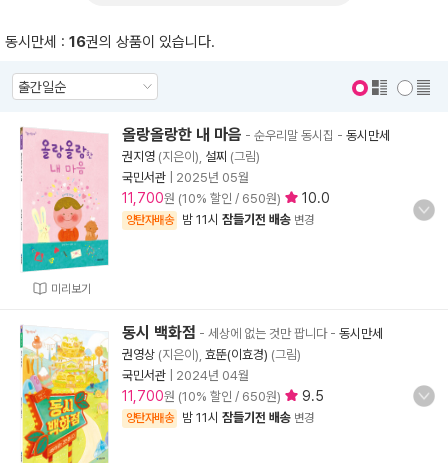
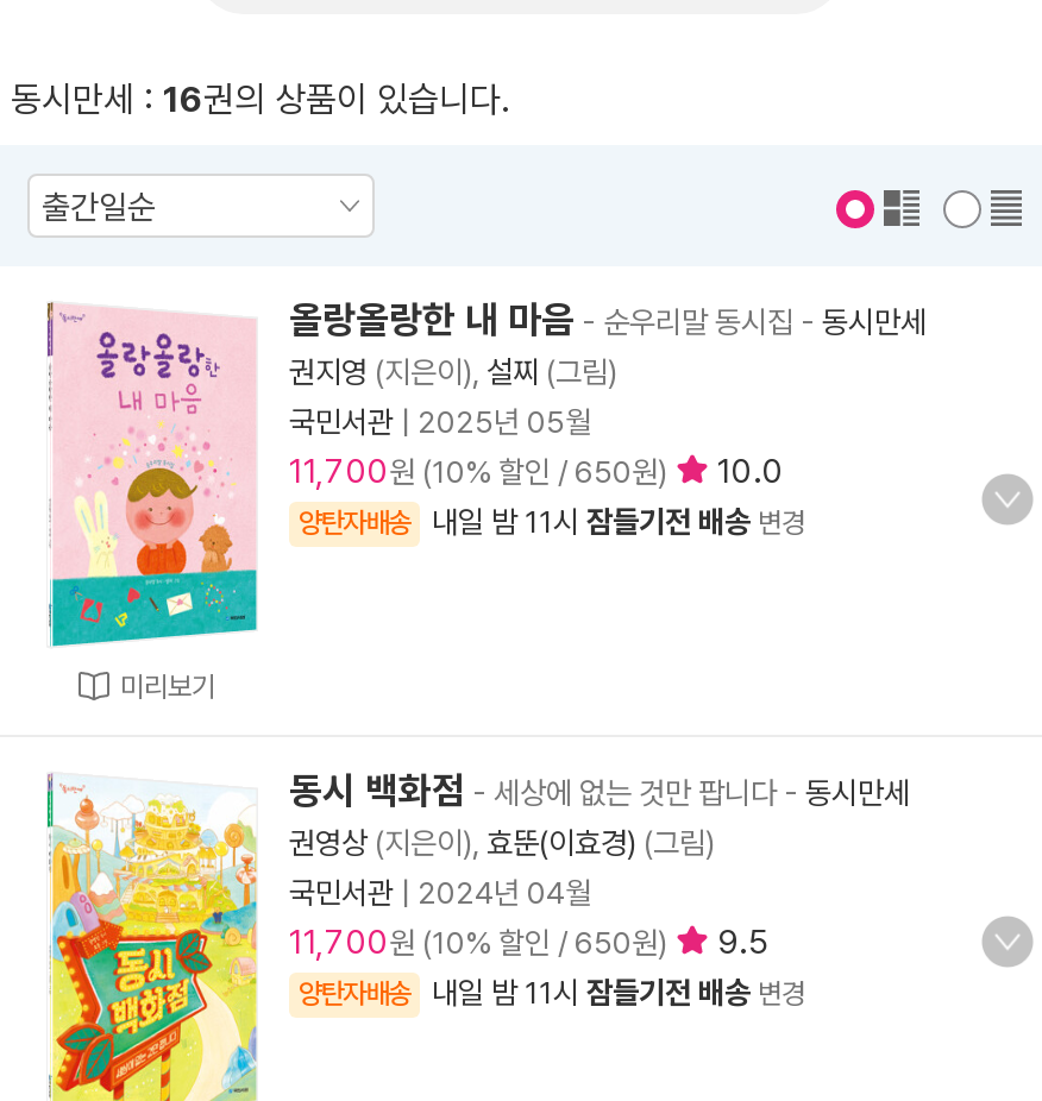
[182,212,314,227] 밤 11시 잠들기전 배송 변경 -> [432,504,805,540] 내일 밤 11시 잠들기전 배송 변경
[182,410,314,425] 밤 11시 잠들기전 배송 변경 -> [432,975,805,1011] 내일 밤 11시 잠들기전 배송 변경

